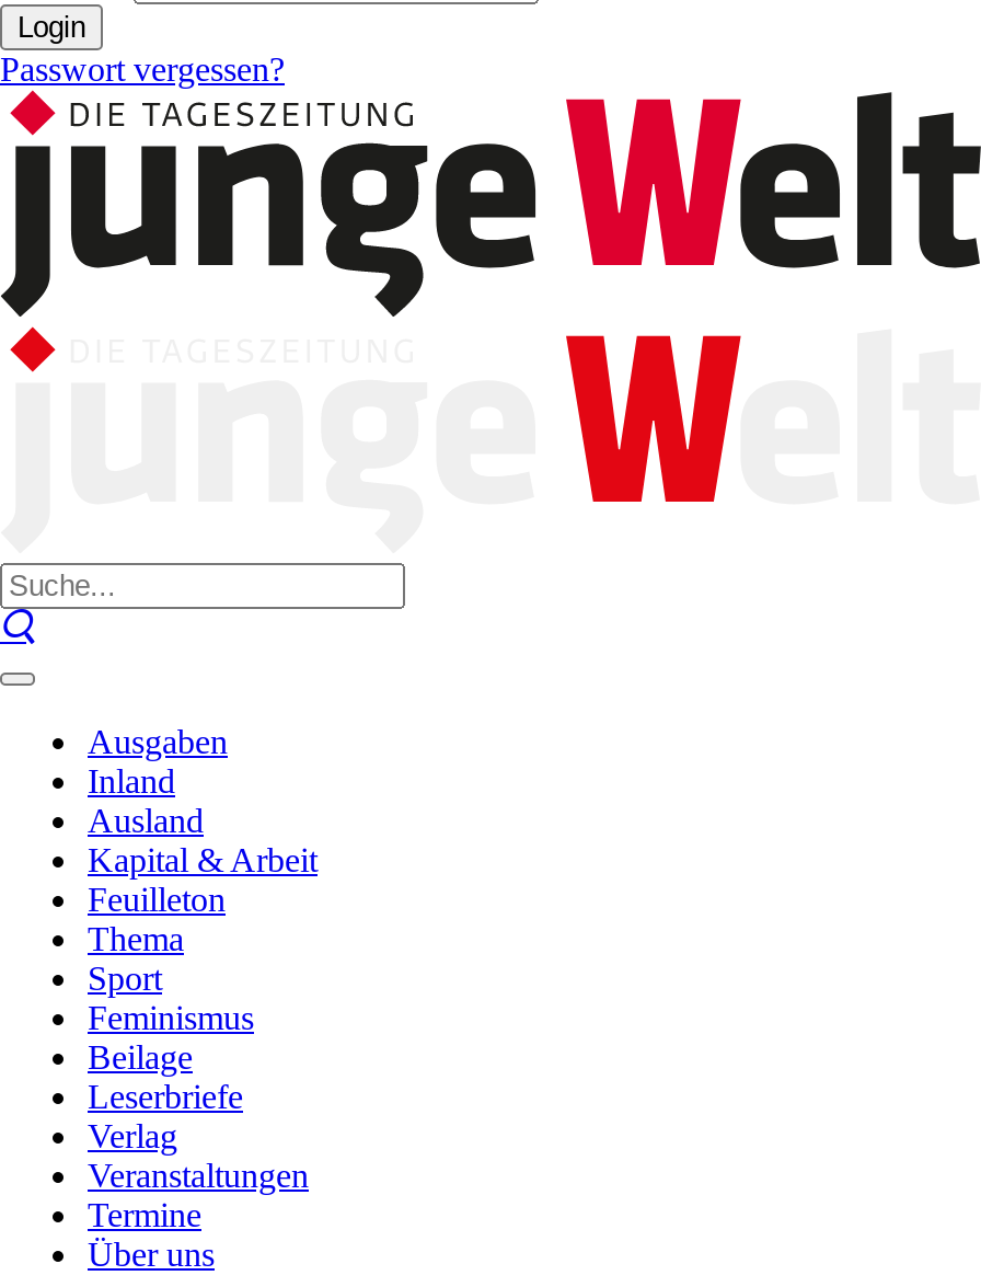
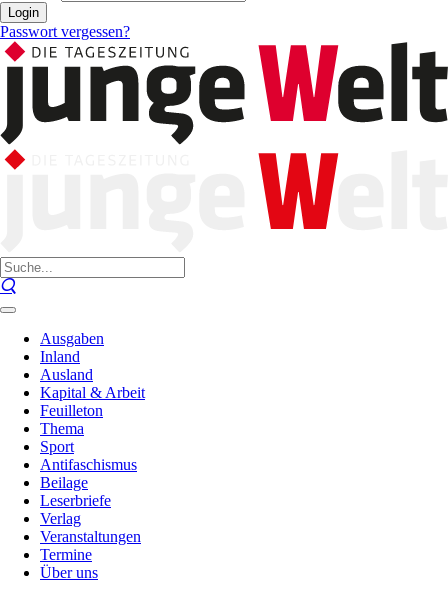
[88,999,254,1036] Feminismus -> [40,456,137,473] Antifaschismus

